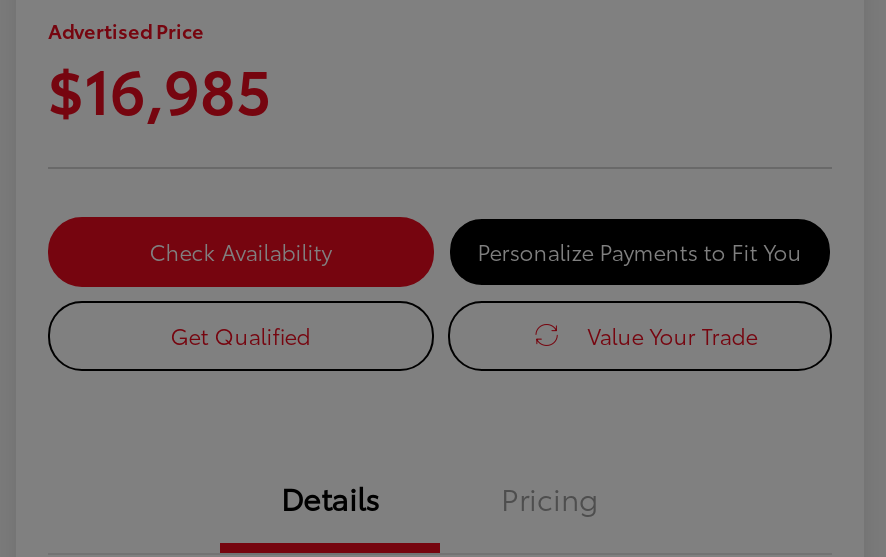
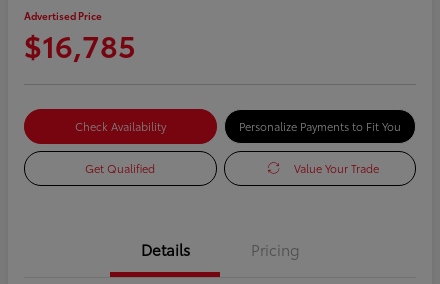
[48,45,272,131] $16,985 -> [24,23,136,66] $16,785

